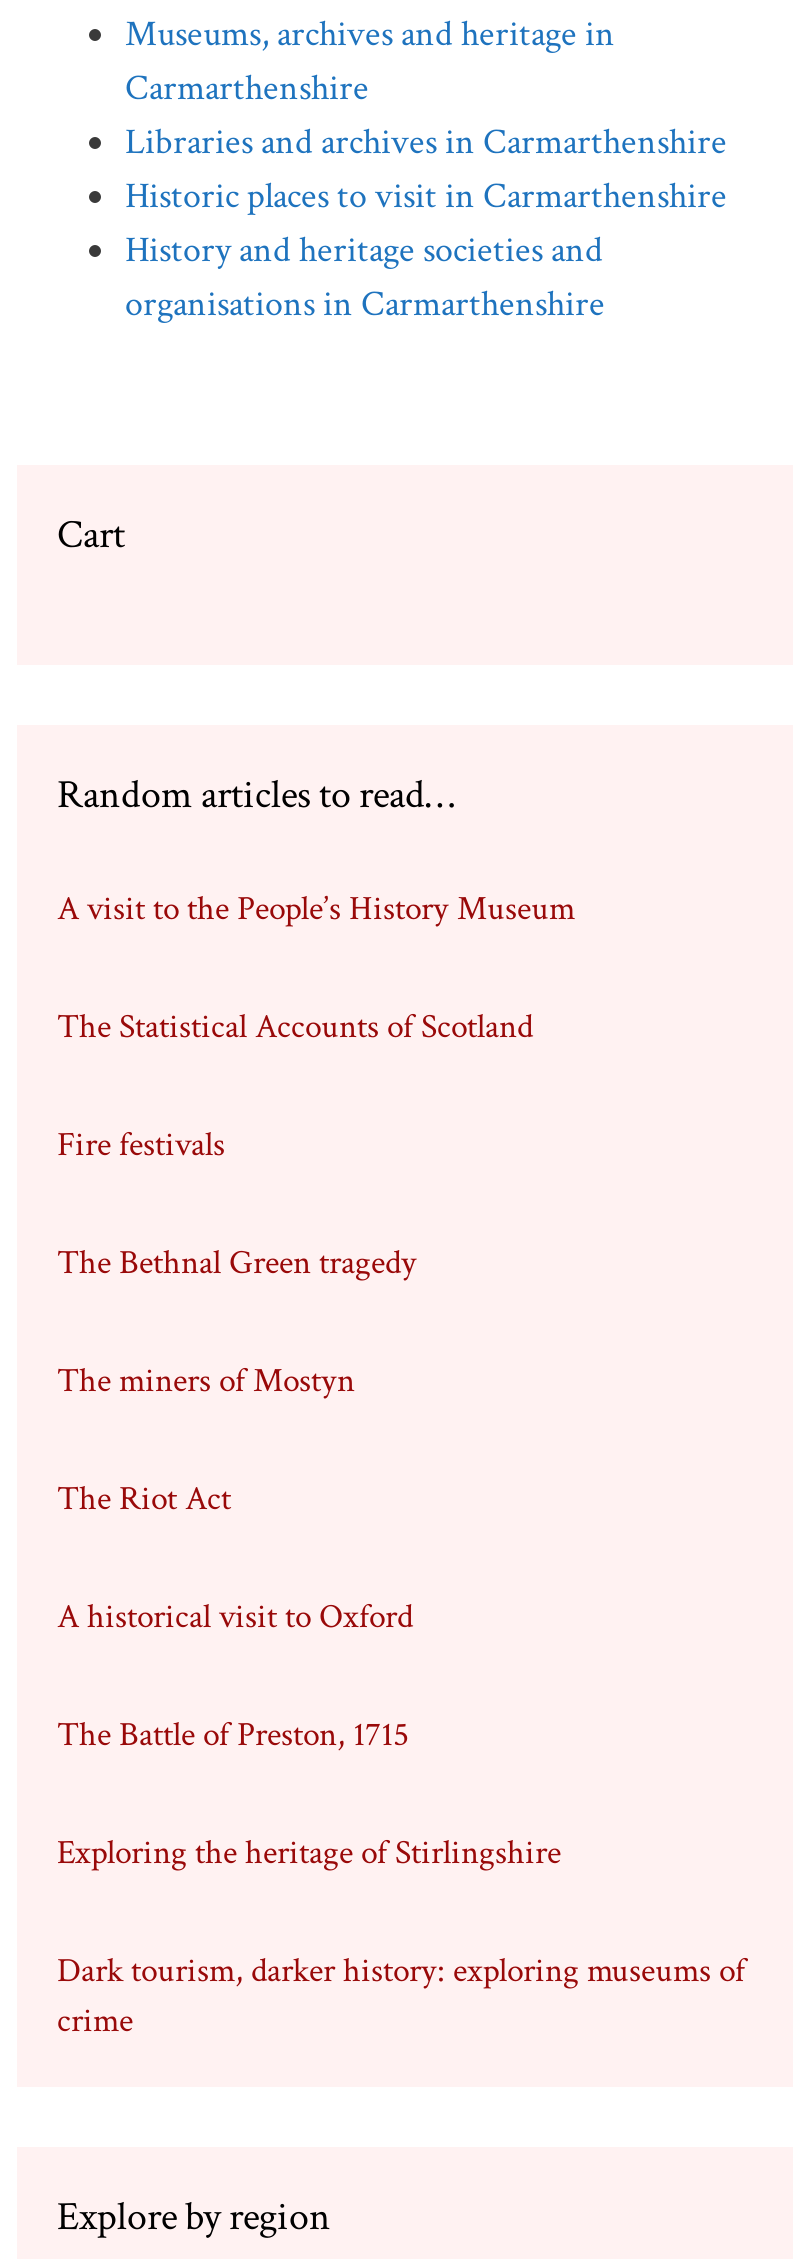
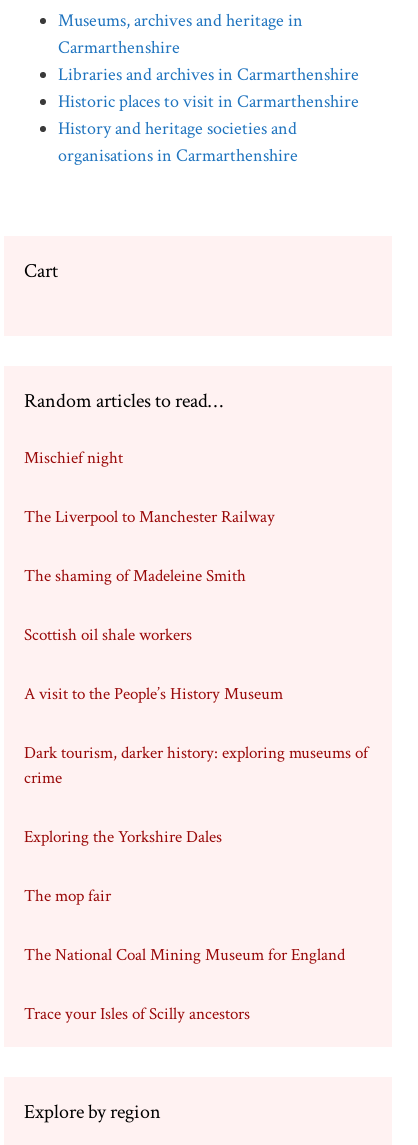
none -> [24,447,275,646] Mischief night | The Liverpool to Manchester Railway | The shaming of Madeleine Smith | Scottish oil shale workers
moved [57,886,575,930] -> [24,683,283,705]: A visit to the People’s History Museum
[57,1004,561,1874] The Statistical Accounts of Scotland | Fire festivals | The Bethnal Green tragedy | The miners of Mostyn | The Riot Act | A historical visit to Oxford | The Battle of Preston, 1715 | Exploring the heritage of Stirlingshire -> none
moved [57,1948,745,2042] -> [24,742,368,789]: Dark tourism, darker history: exploring museums of | crime
none -> [24,826,345,1025] Exploring the Yorkshire Dales | The mop fair | The National Coal Mining Museum for England | Trace your Isles of Scilly ancestors

